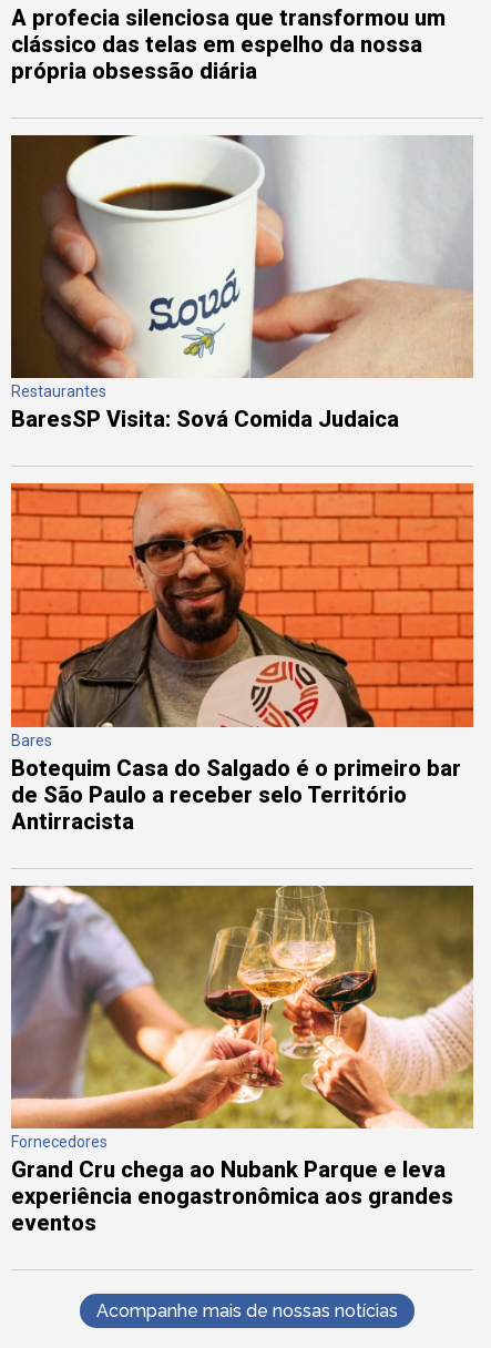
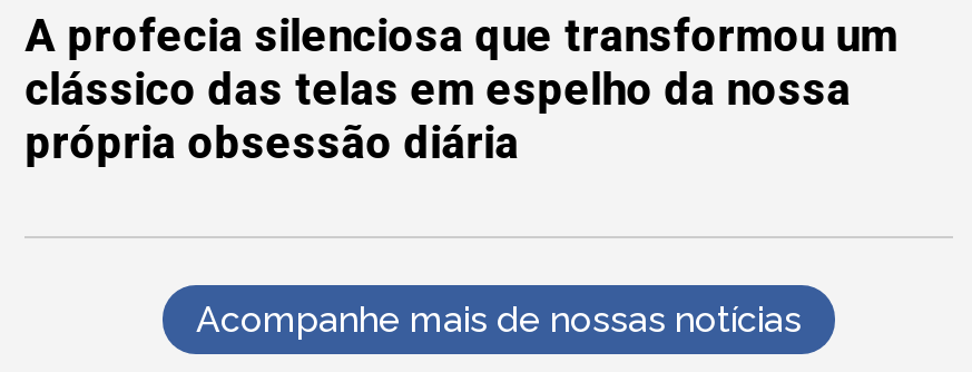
[10,134,474,433] [image] | Restaurantes | BaresSP Visita: Sová Comida Judaica -> none
[10,482,474,835] [image] | Bares | Botequim Casa do Salgado é o primeiro bar | de São Paulo a receber selo Território | Antirracista -> none
[10,885,474,1236] [image] | Fornecedores | Grand Cru chega ao Nubank Parque e leva | experiência enogastronômica aos grandes | eventos -> none

